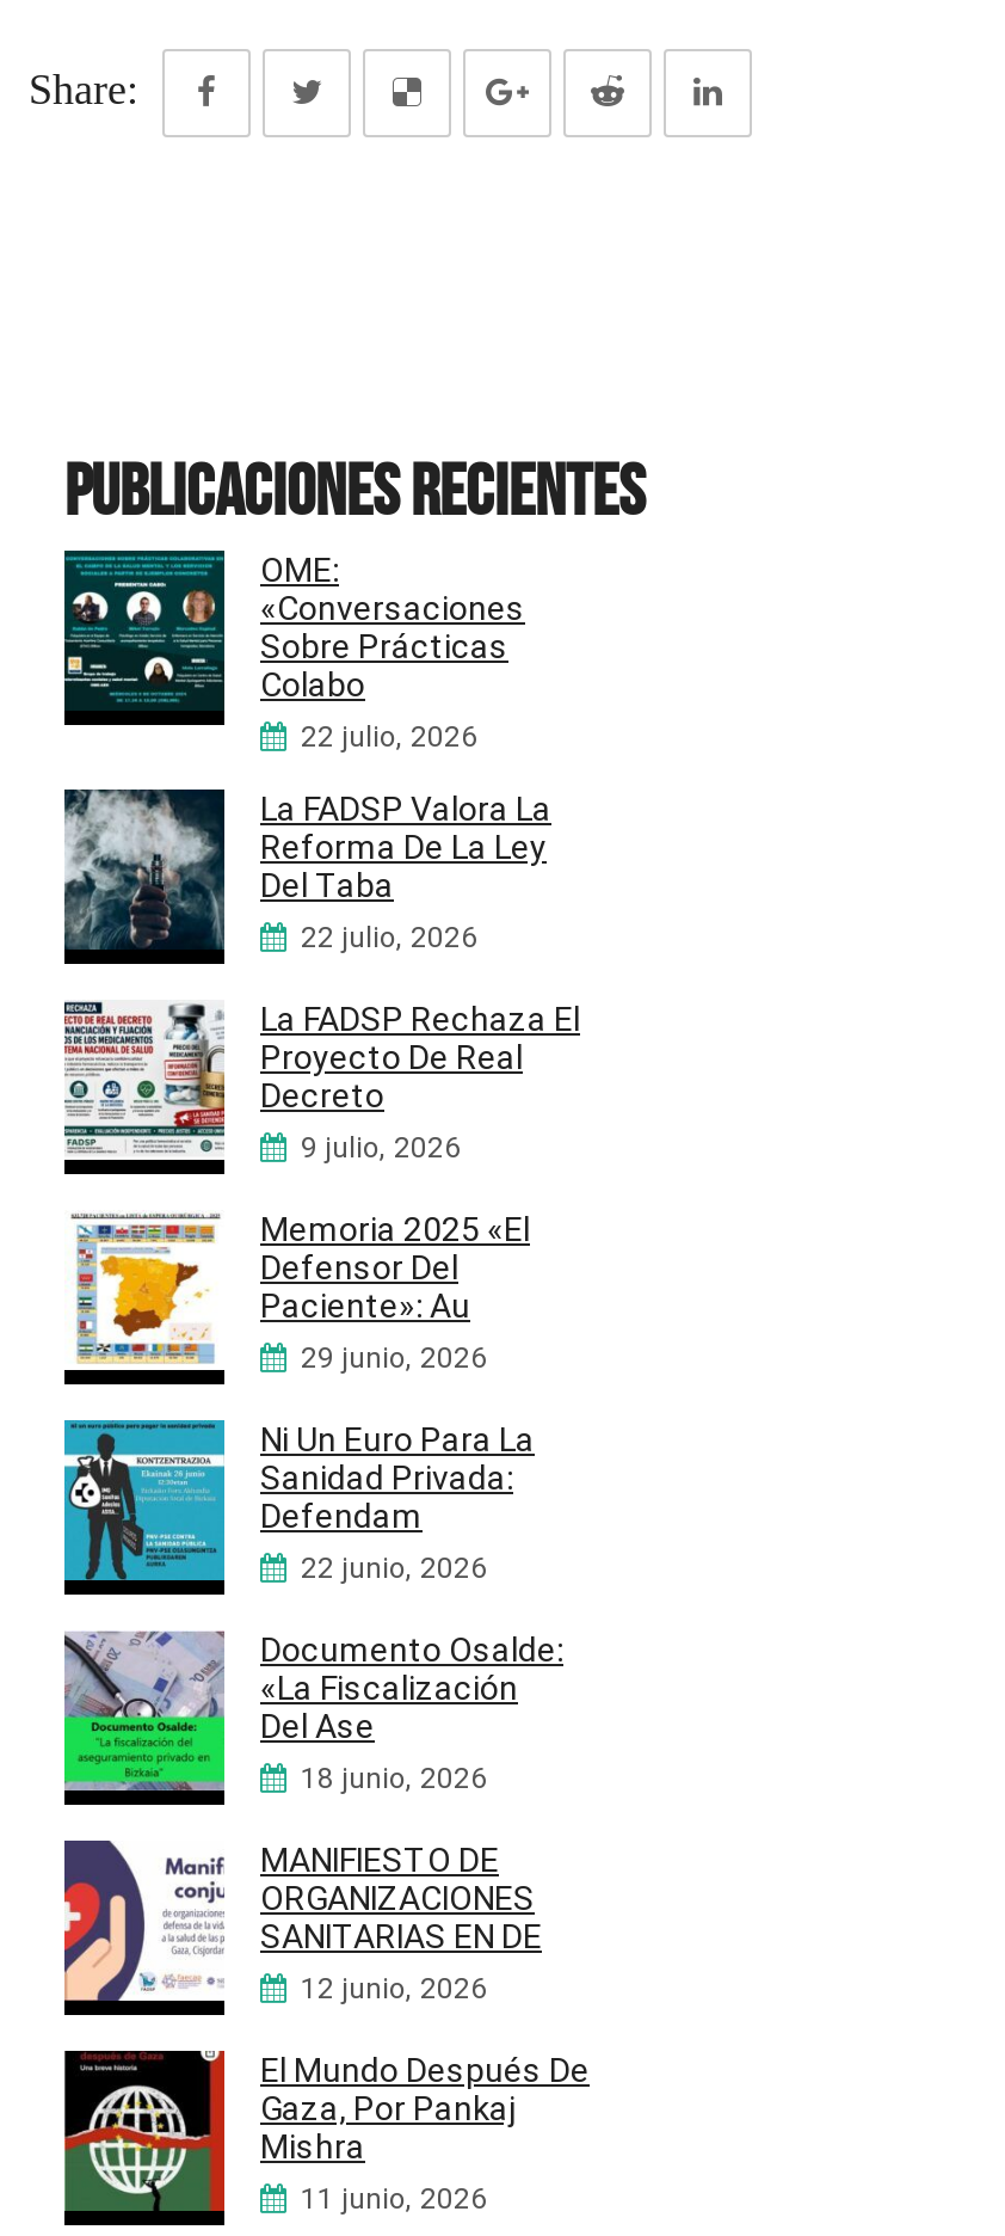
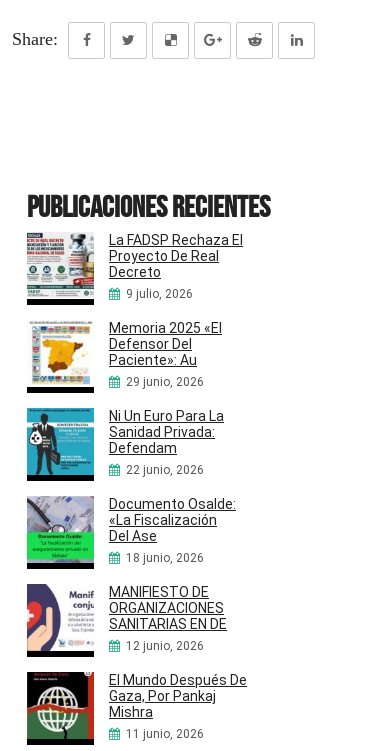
[62,548,551,955] [image] | OME: | «Conversaciones | Sobre Prácticas | Colabo | 22 julio, 2026 | La FADSP Valora La | Reforma De La Ley | Del Taba | 22 julio, 2026 -> none
[62,787,227,981] [image] -> none

